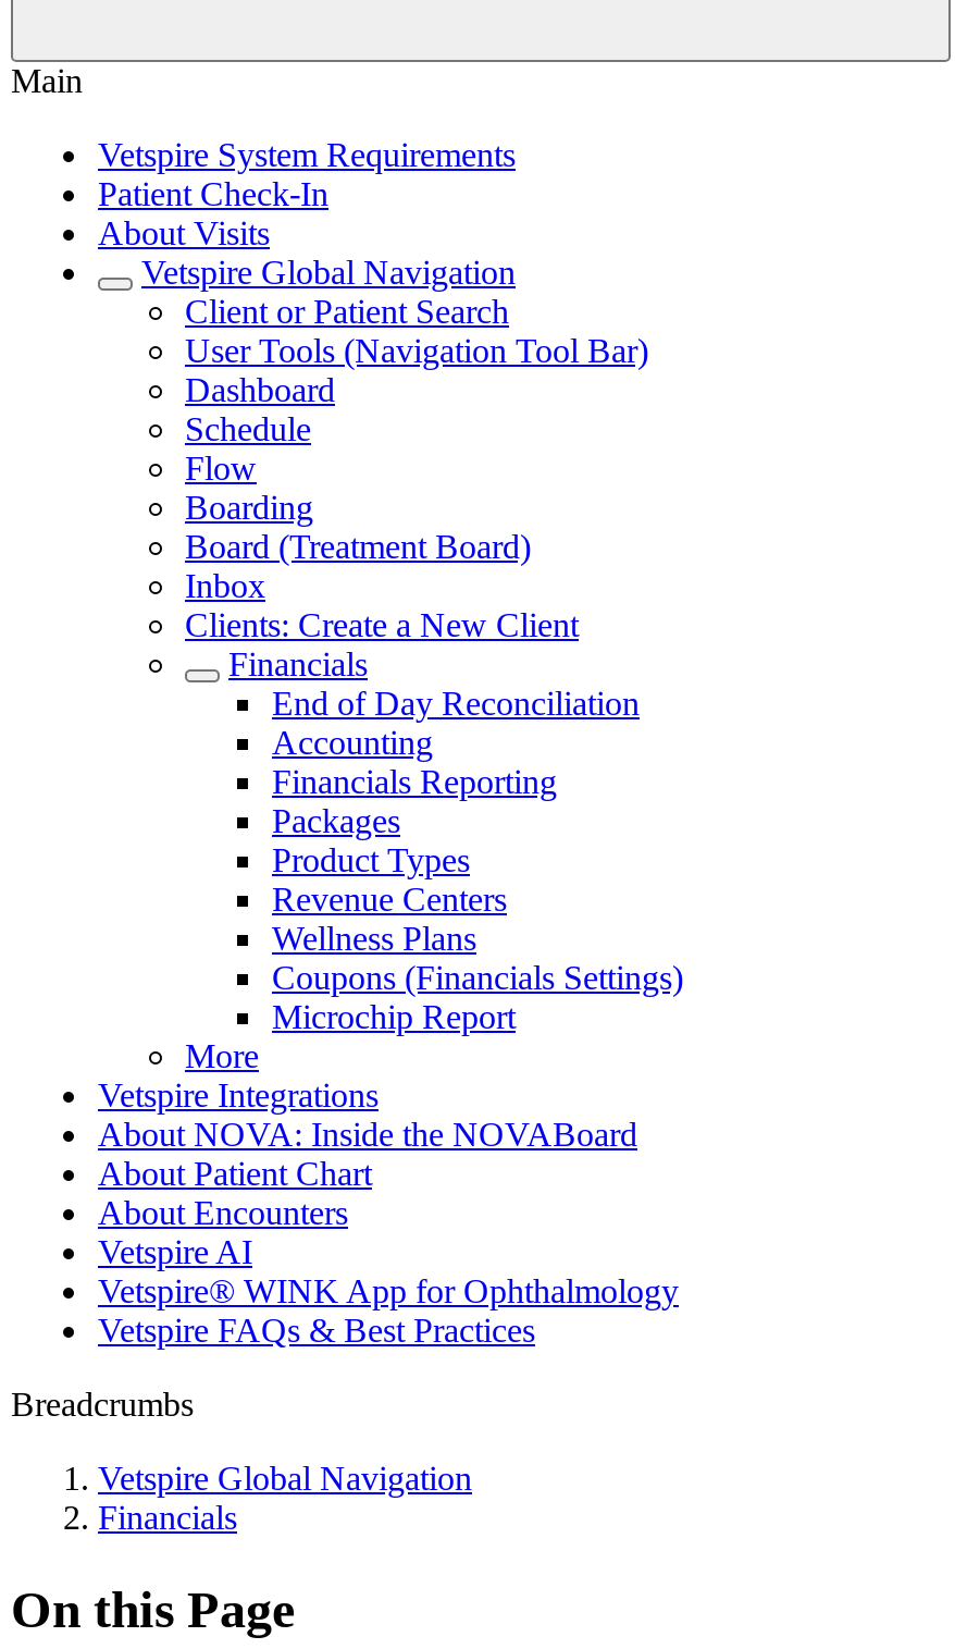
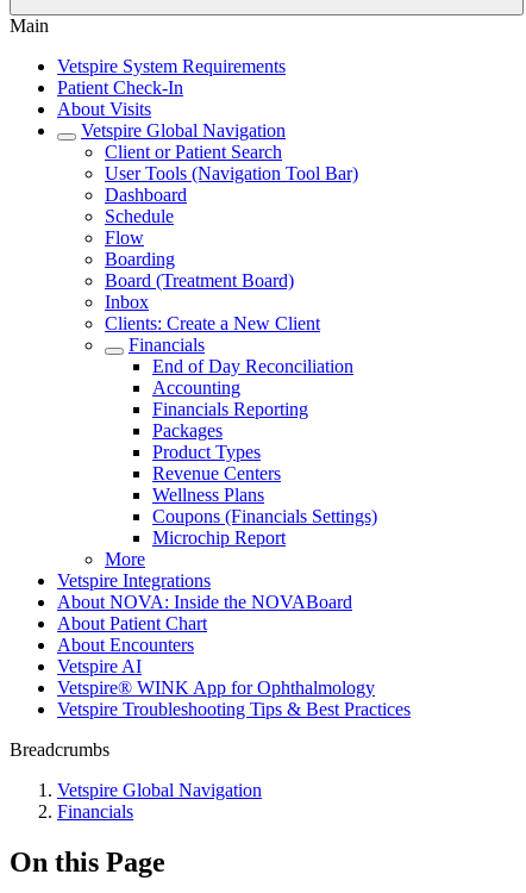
[98,1312,535,1349] Vetspire FAQs & Best Practices -> [57,699,411,719] Vetspire Troubleshooting Tips & Best Practices

